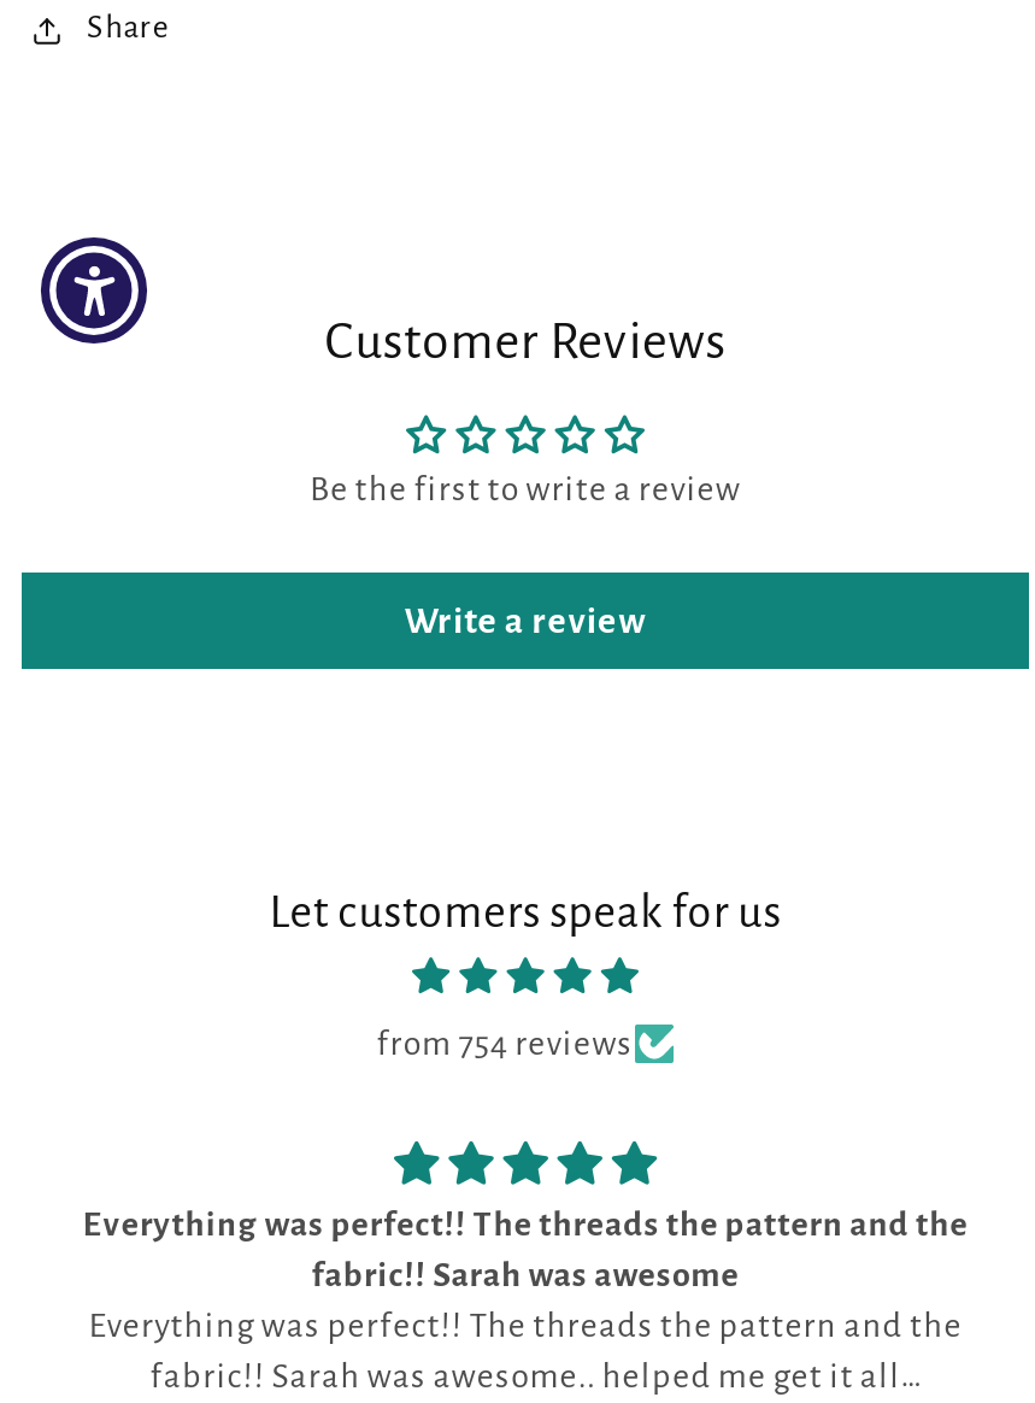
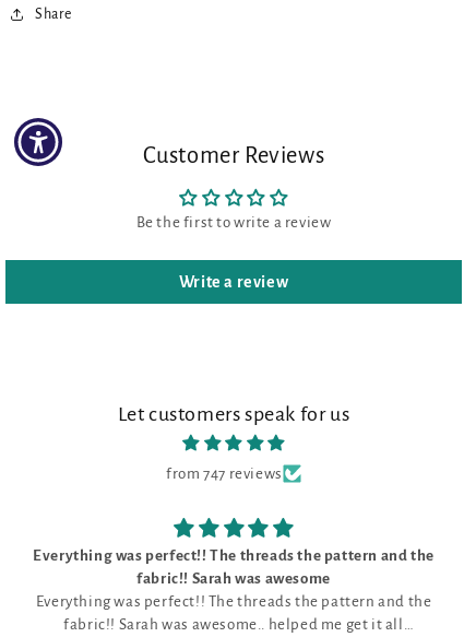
[39,234,149,364] [image] -> [13,108,63,167] [image]
[376,1025,633,1061] from 754 reviews -> [166,465,283,482] from 747 reviews

